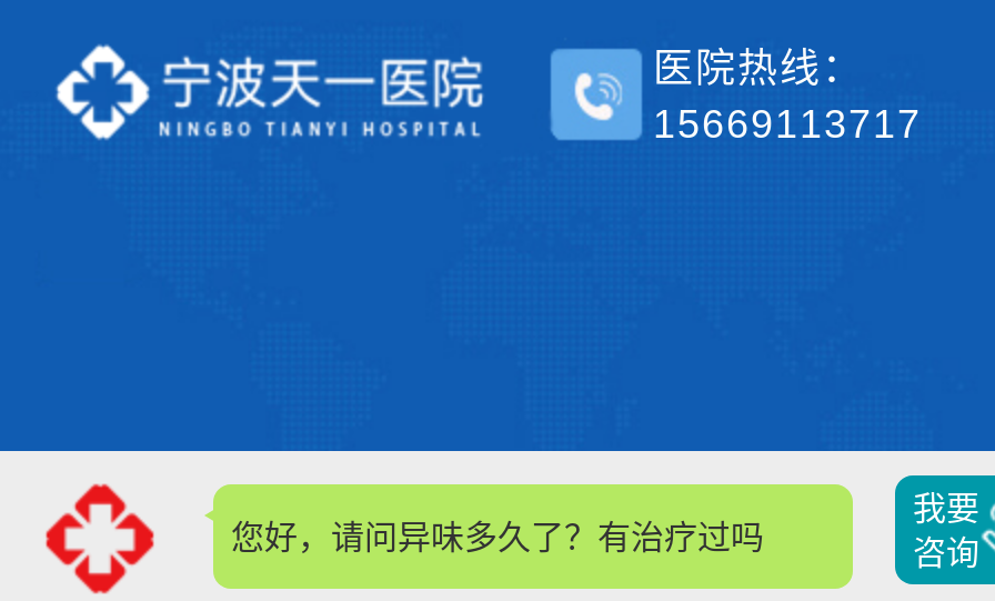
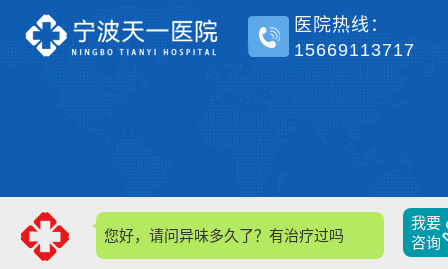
[231,518,264,555] 您 -> [104,227,359,244] 您好，请问异味多久了？有治疗过吗？

